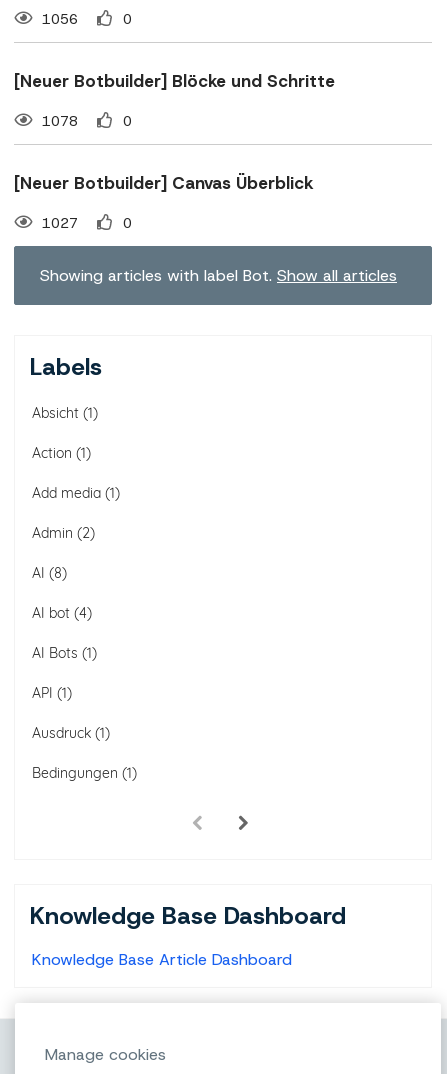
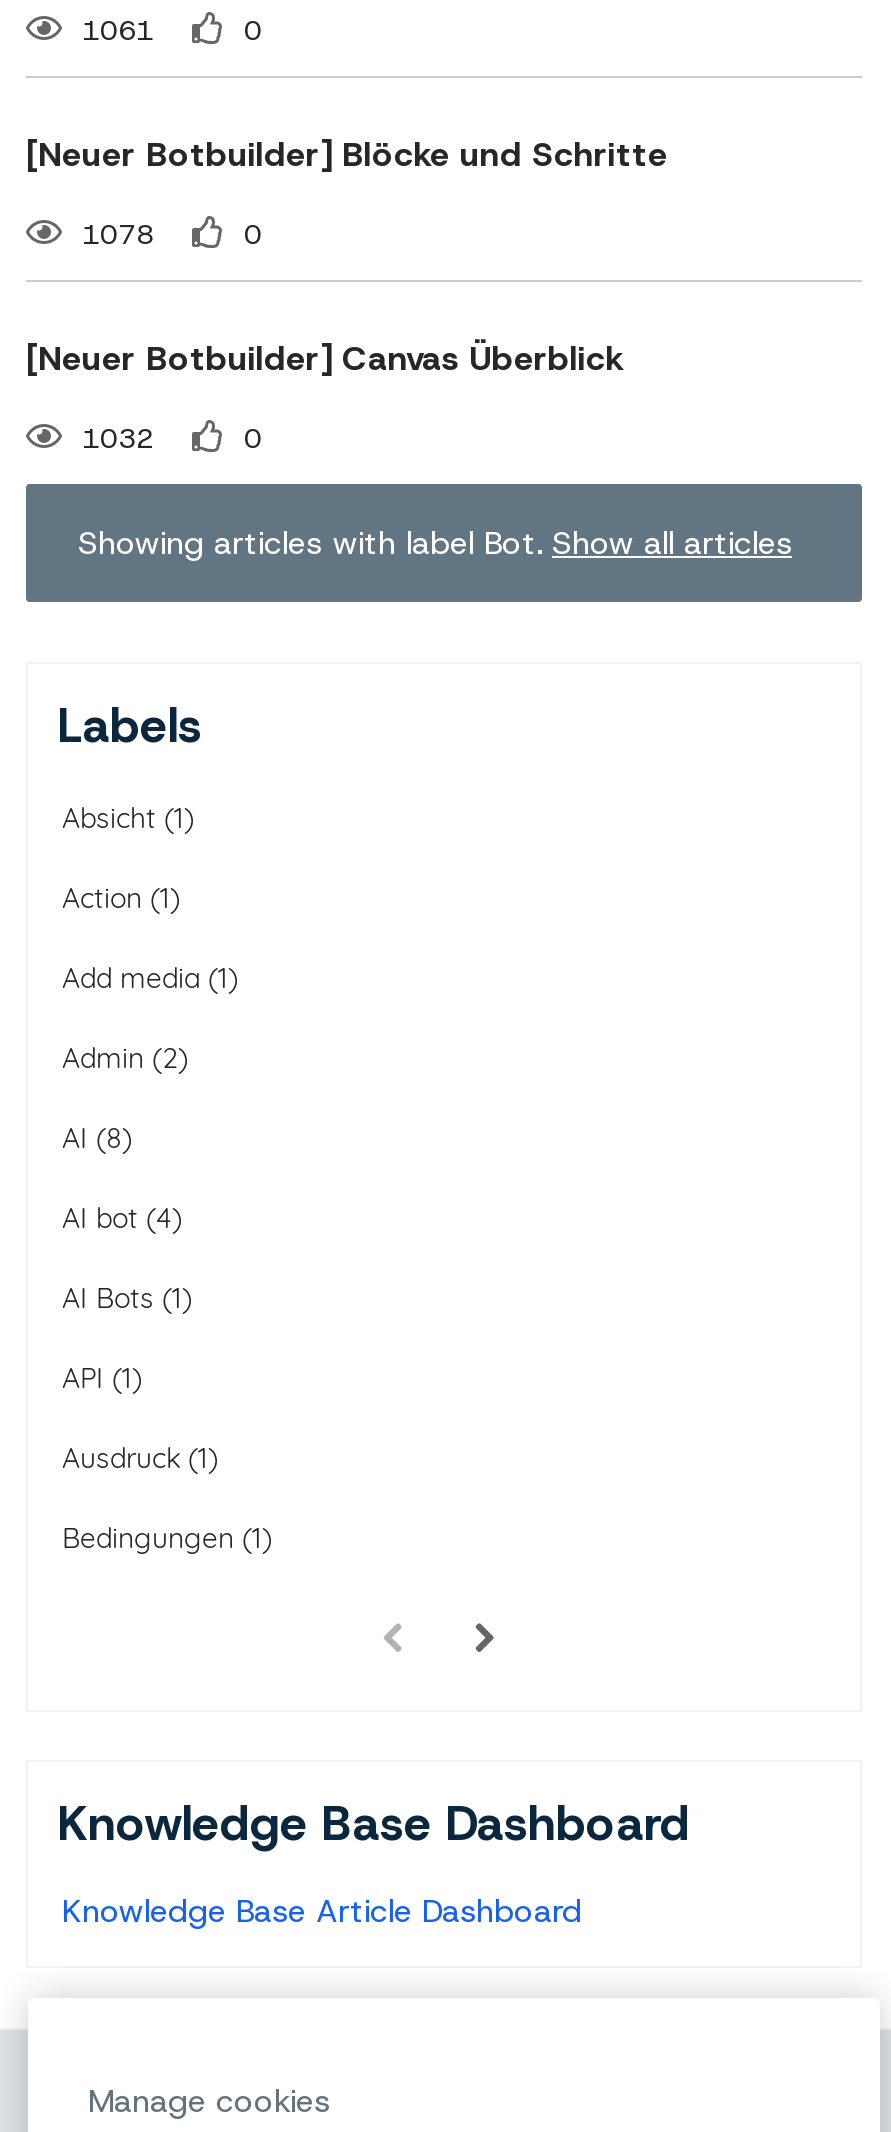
[42,10,78,28] 1056 -> [82,11,154,47] 1061
[42,214,78,232] 1027 -> [82,419,154,455] 1032

